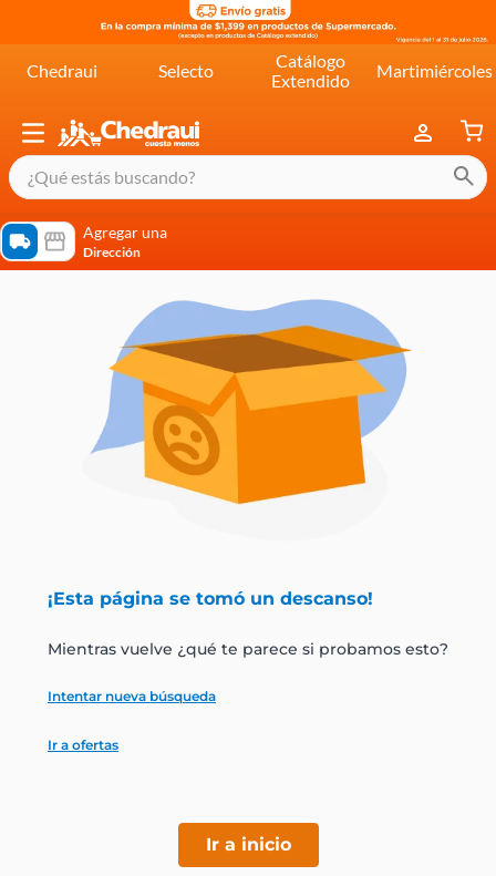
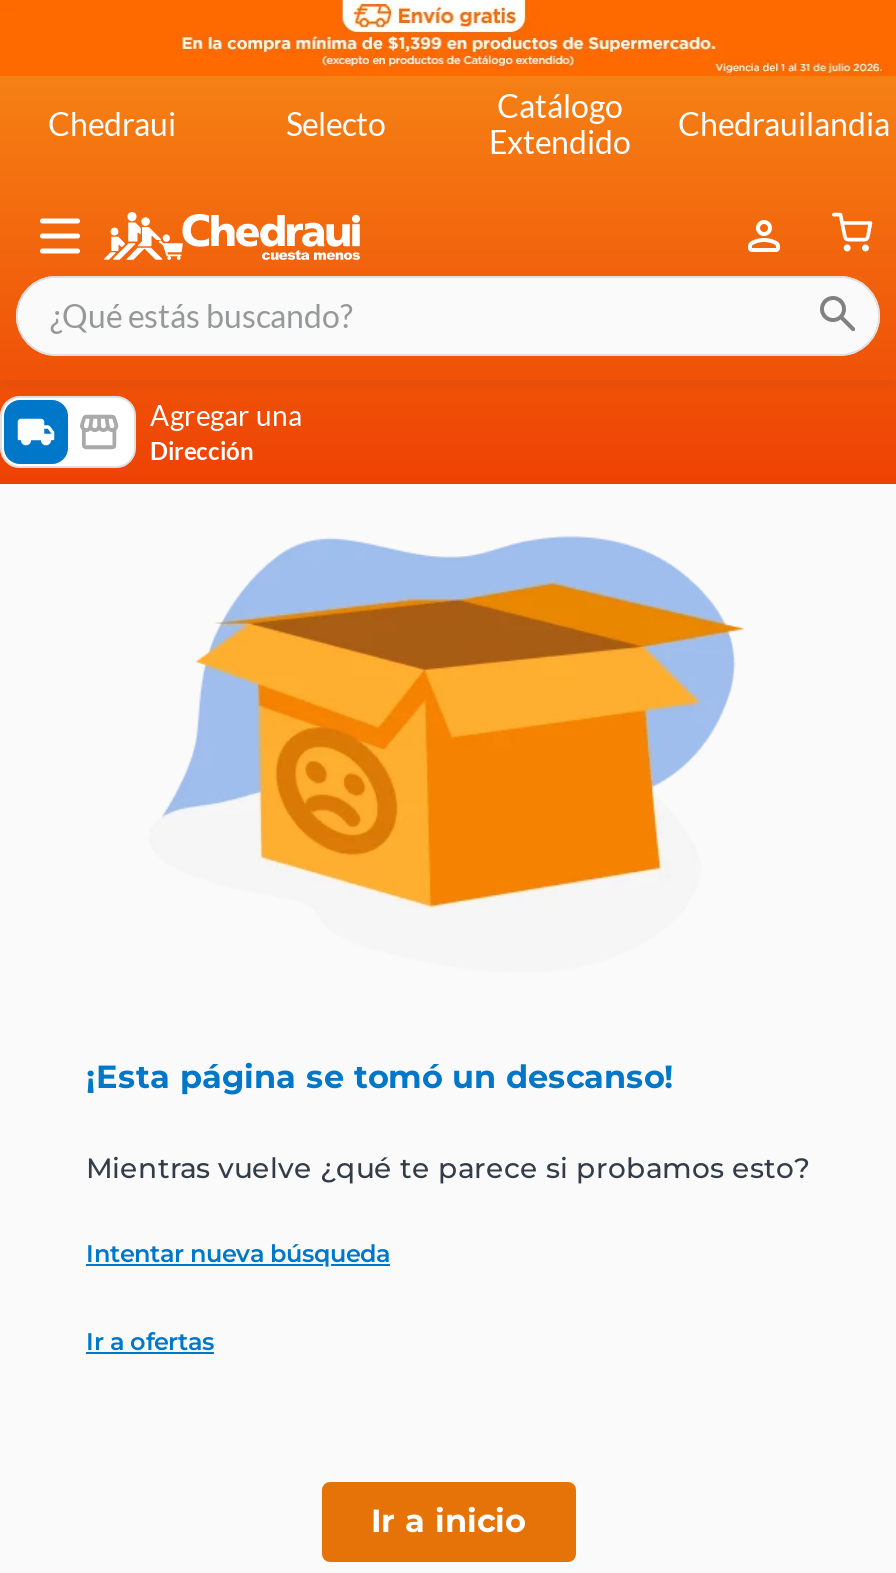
[376,60,492,81] Martimiércoles -> [678,105,890,143] Chedrauilandia

